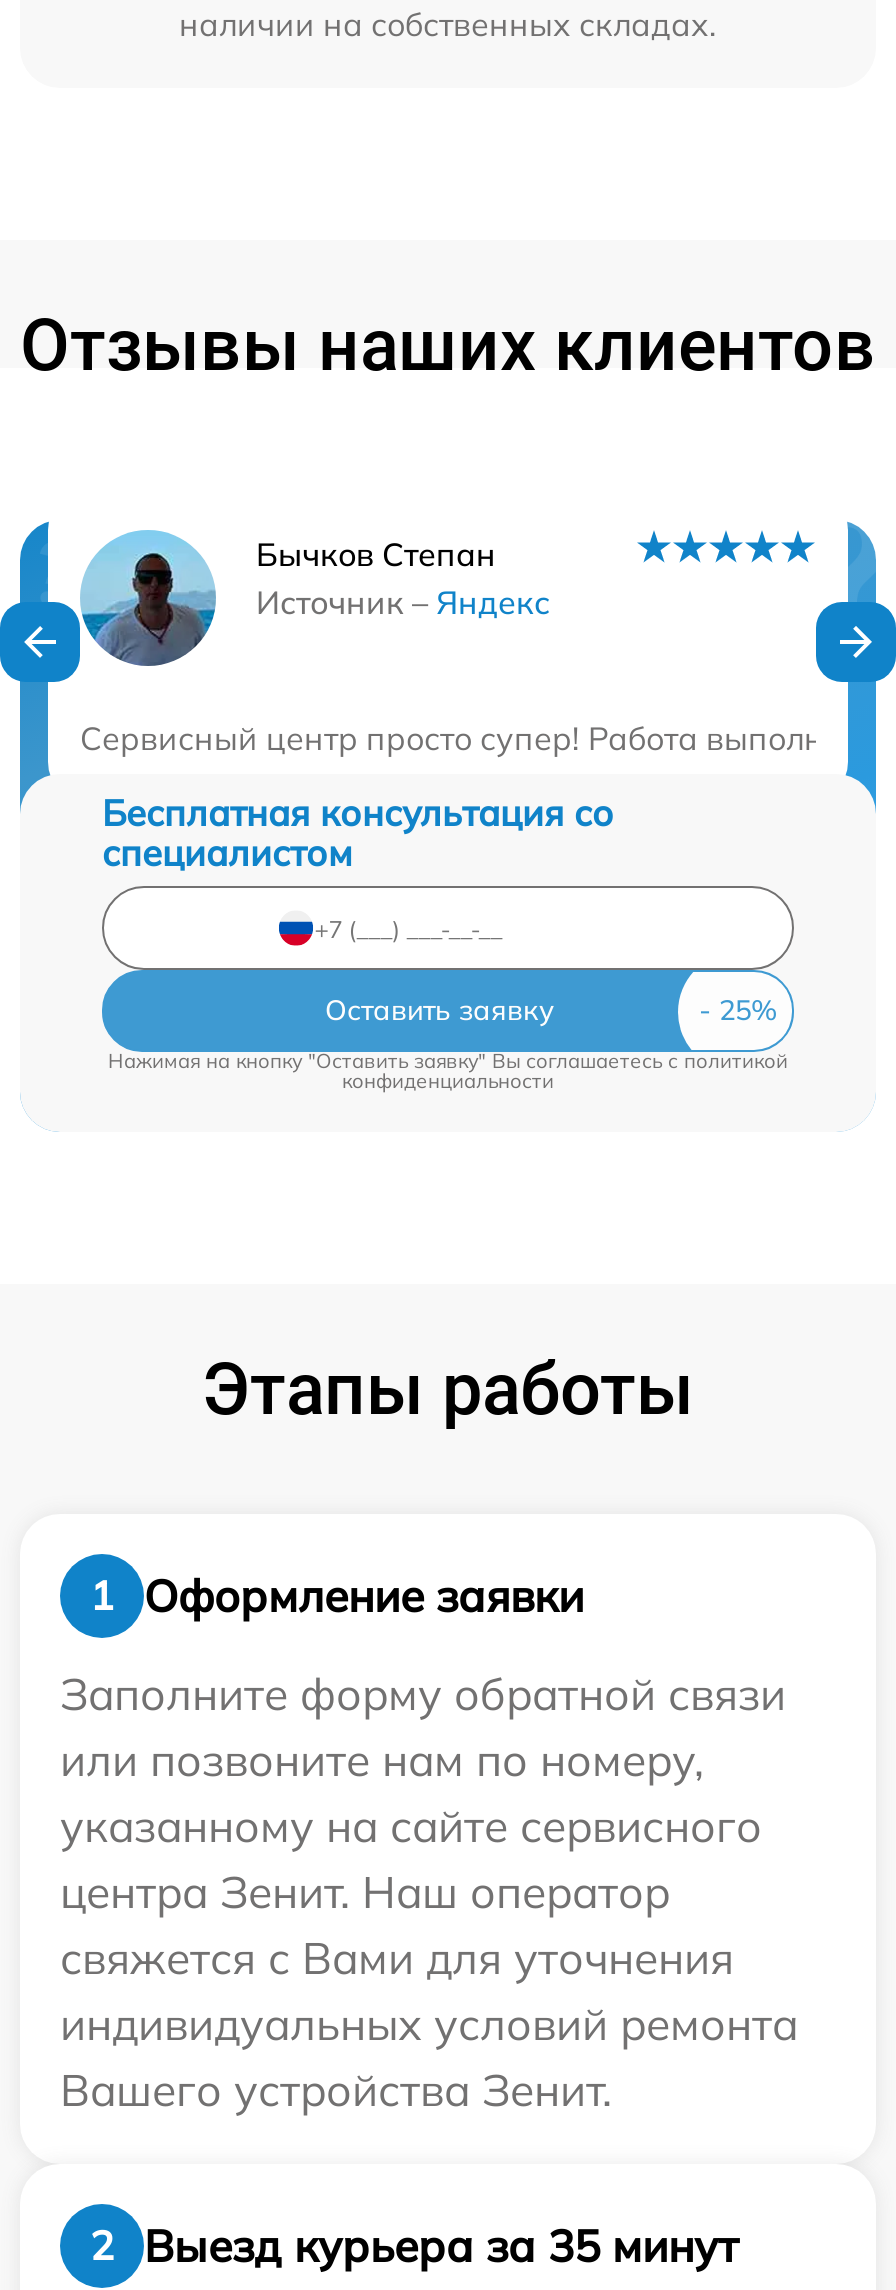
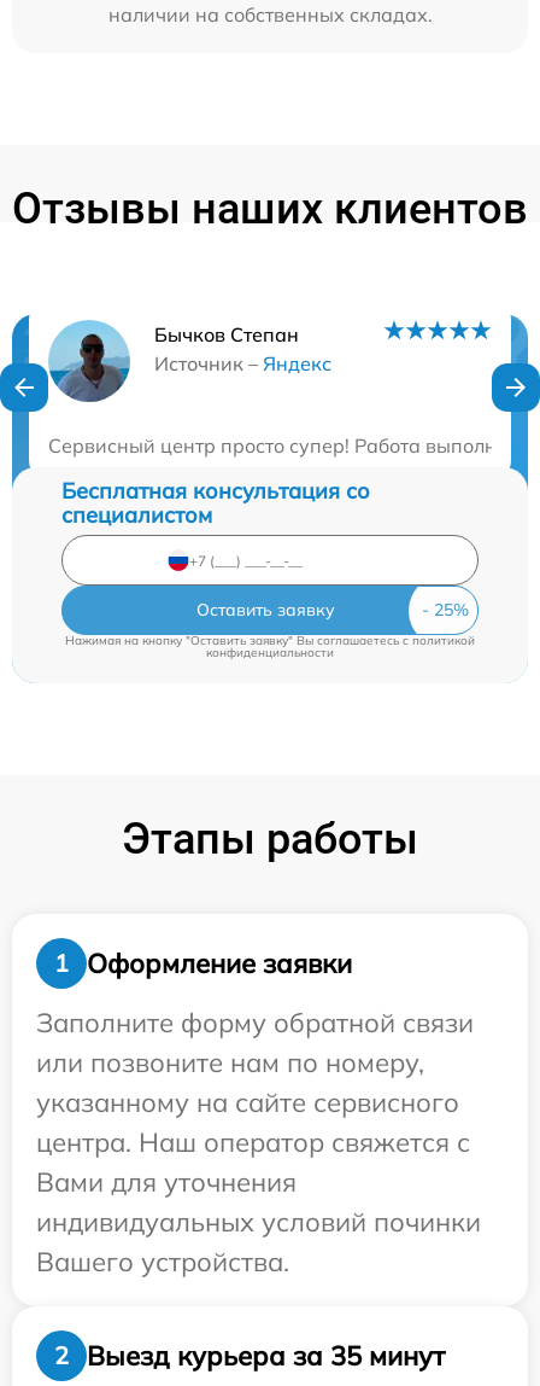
[60,1864,798,2118] центра Зенит. Наш оператор | свяжется с Вами для уточнения | индивидуальных условий ремонта | Вашего устройства Зенит. -> [36,1125,481,1279] центра. Наш оператор свяжется с | Вами для уточнения | индивидуальных условий починки | Вашего устройства.

